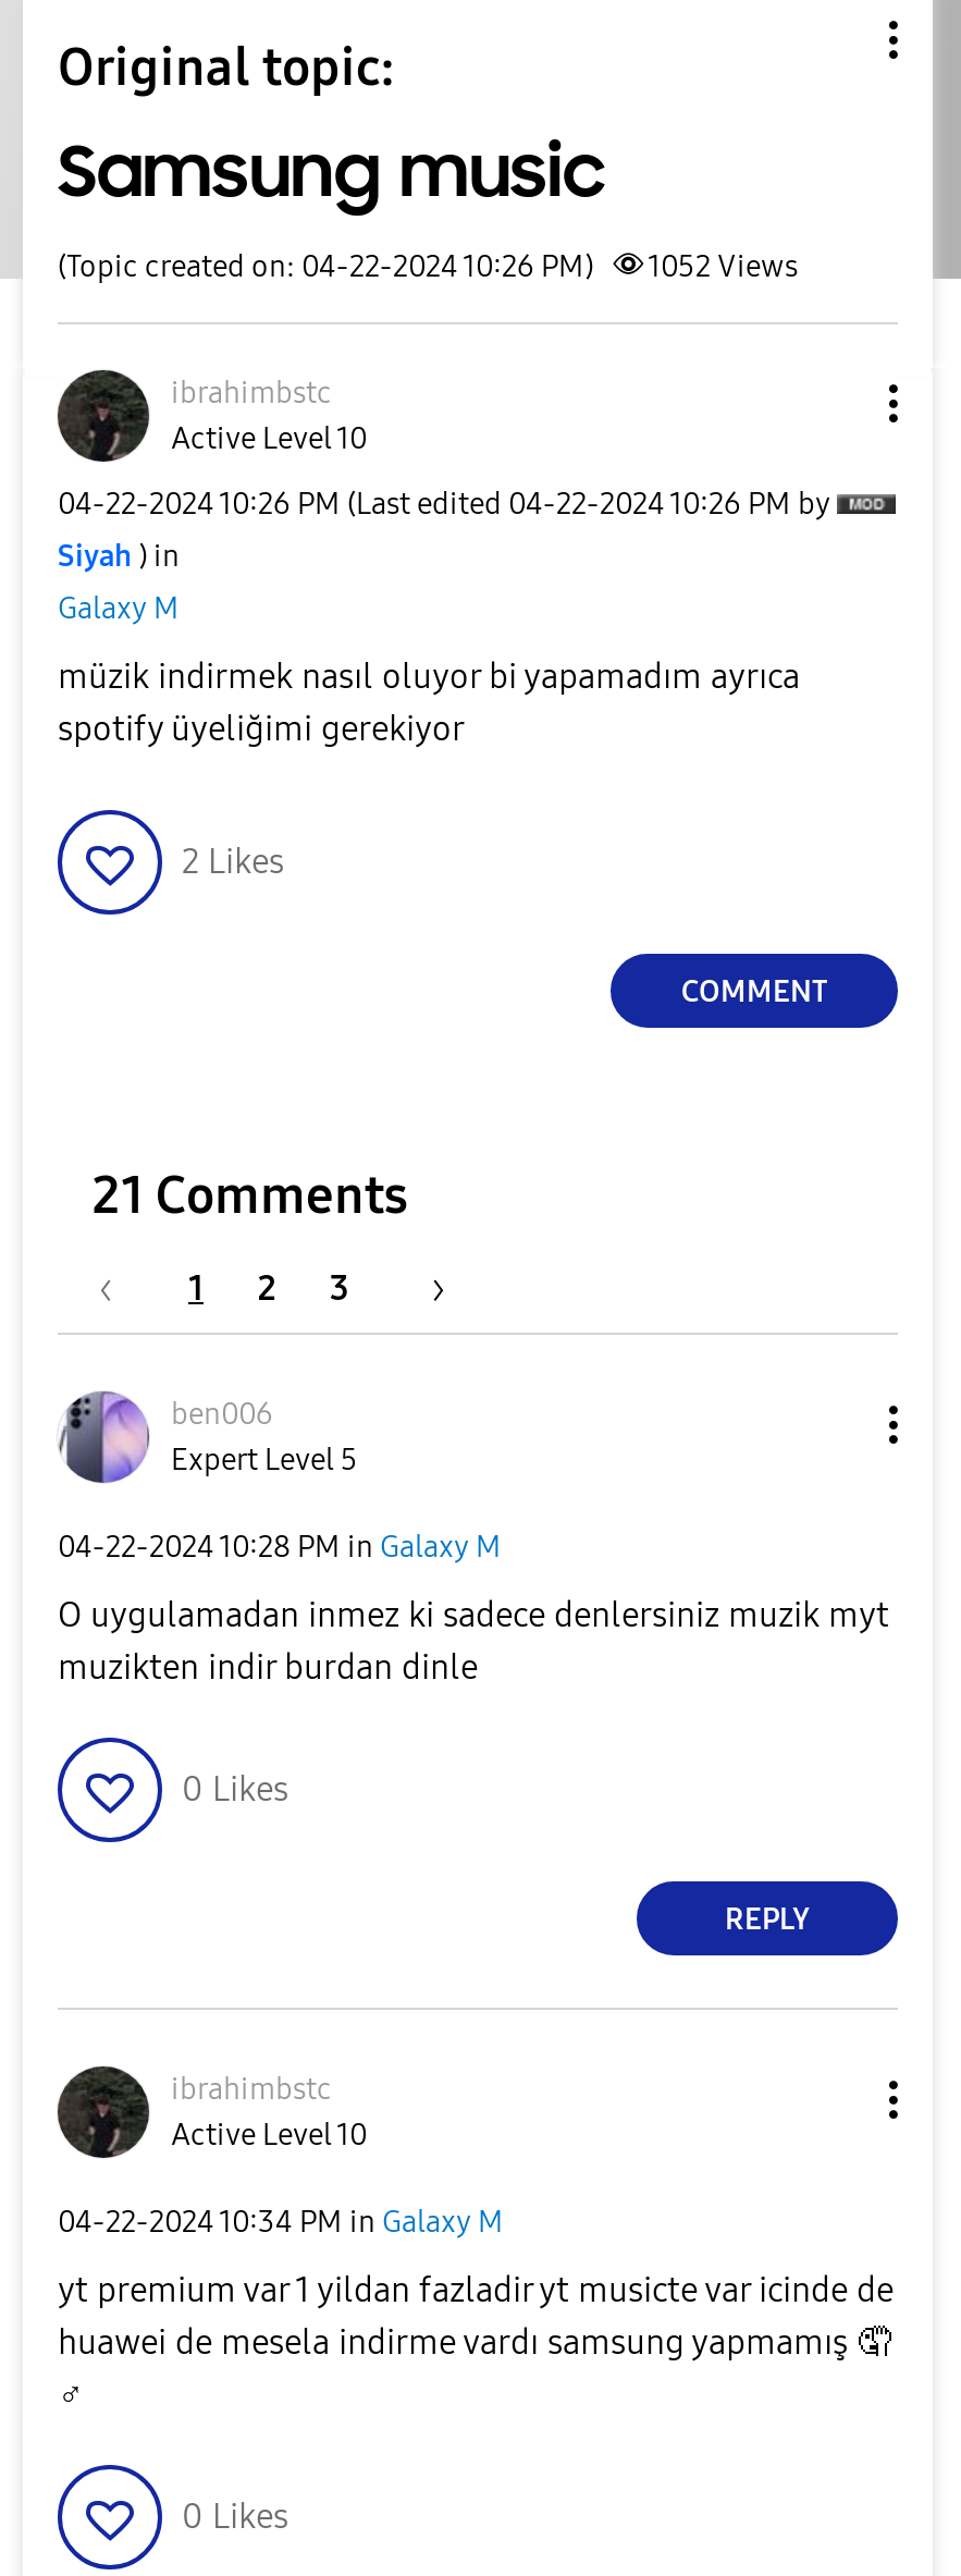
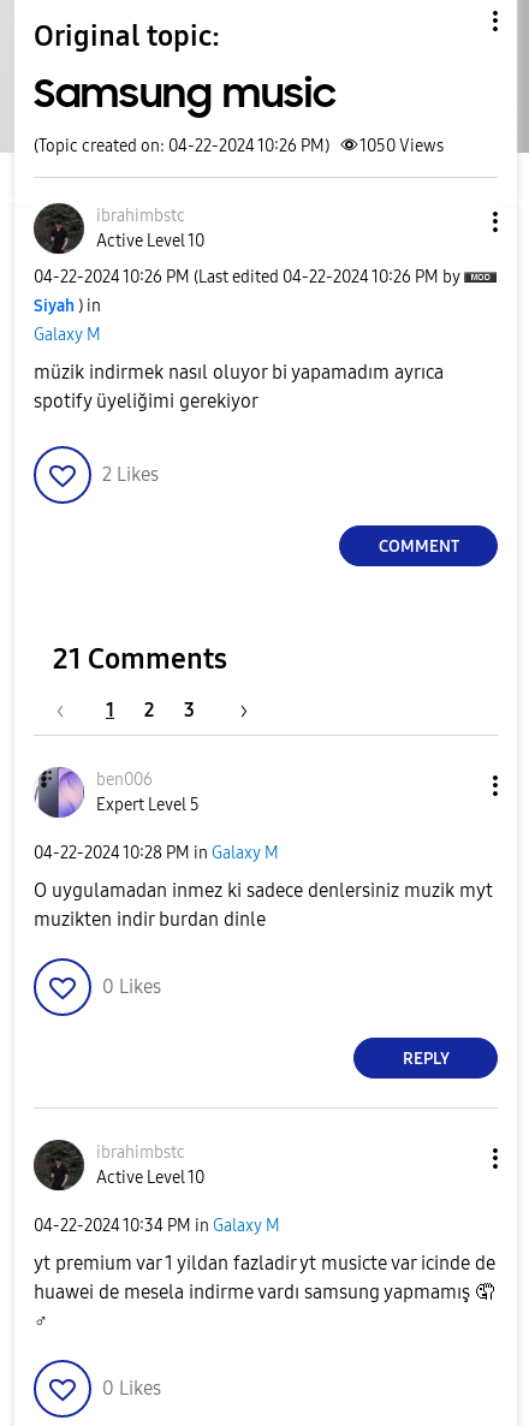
[58,248,798,285] (Topic created on: 04-22-2024 10:26 PM) 1052 Views -> [34,136,444,156] (Topic created on: 04-22-2024 10:26 PM) 1050 Views

